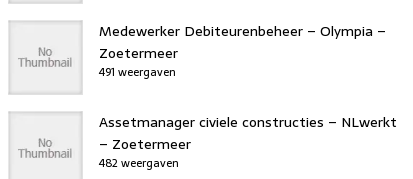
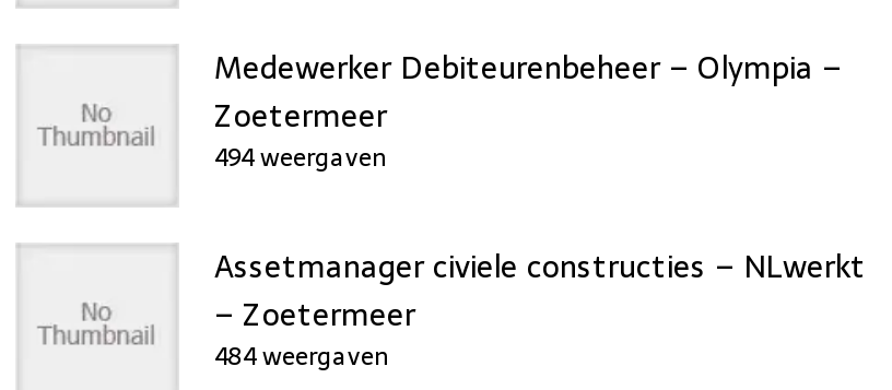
[99,63,176,81] 491 weergaven -> [214,138,387,177] 494 weergaven
[99,154,179,172] 482 weergaven -> [214,336,389,376] 484 weergaven

